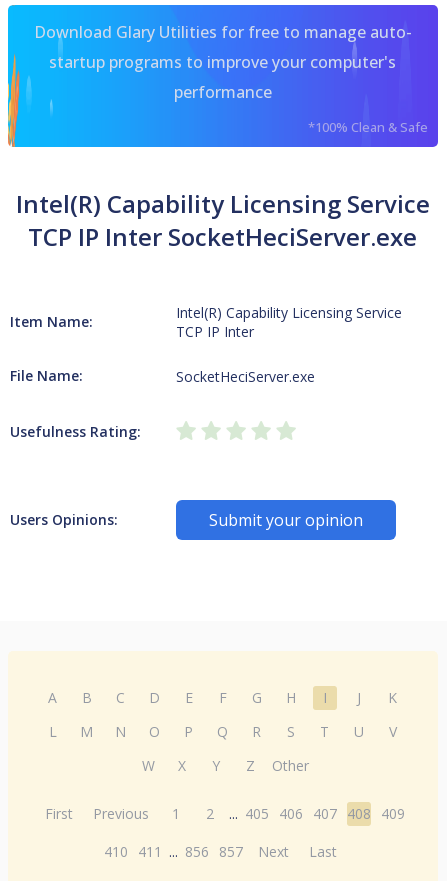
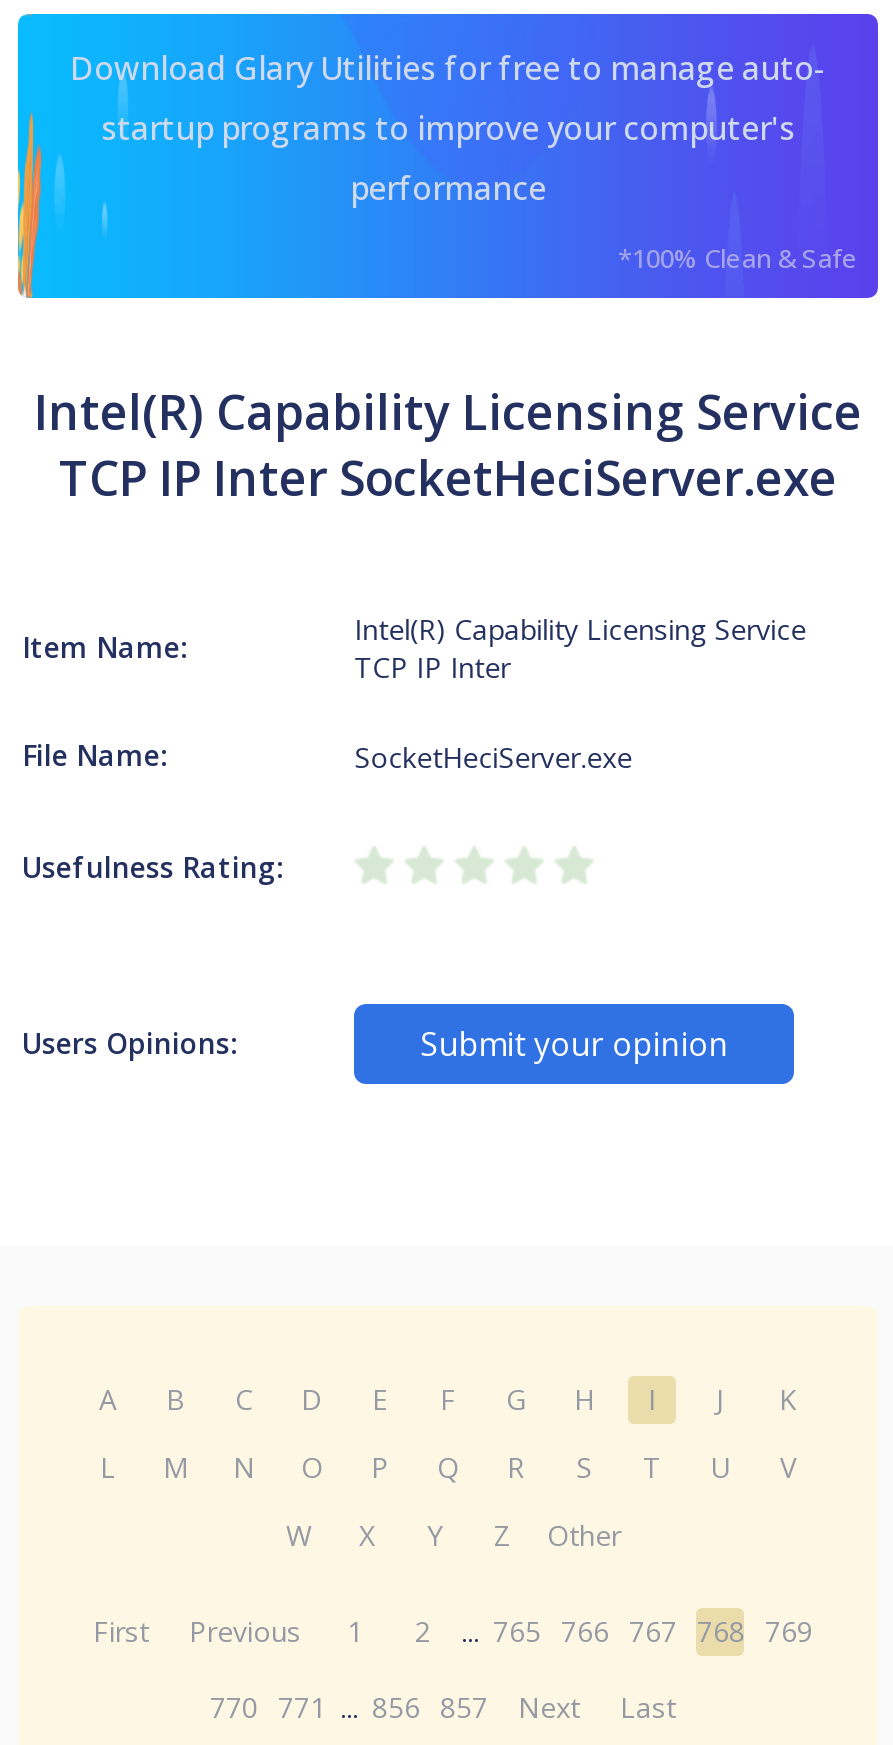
[45,804,405,823] First Previous 1 2 ... 405 406 407 408 409 -> [93,1612,813,1650] First Previous 1 2 ... 765 766 767 768 769
[104,842,337,861] 410 411 ... 856 857 Next Last -> [210,1688,676,1726] 770 771 ... 856 857 Next Last

